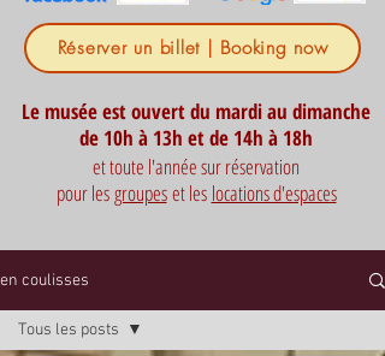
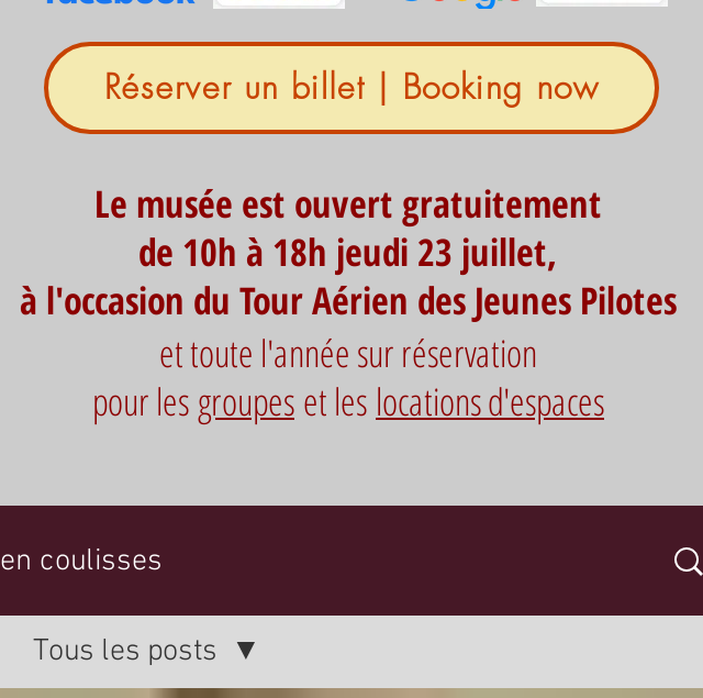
[22,97,371,152] Le musée est ouvert du mardi au dimanche | de 10h à 13h et de 14h à 18h -> [20,178,677,325] Le musée est ouvert gratuitement | de 10h à 18h jeudi 23 juillet, | à l'occasion du Tour Aérien des Jeunes Pilotes

